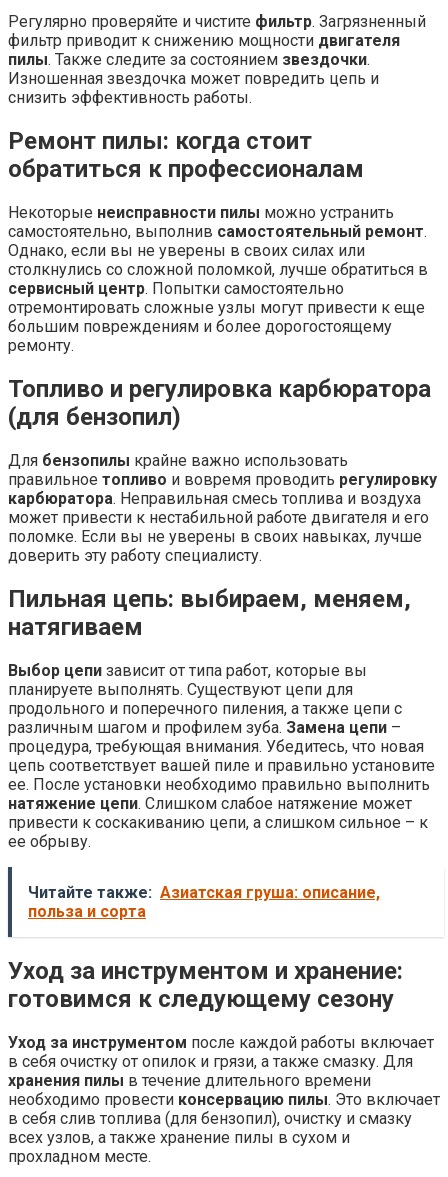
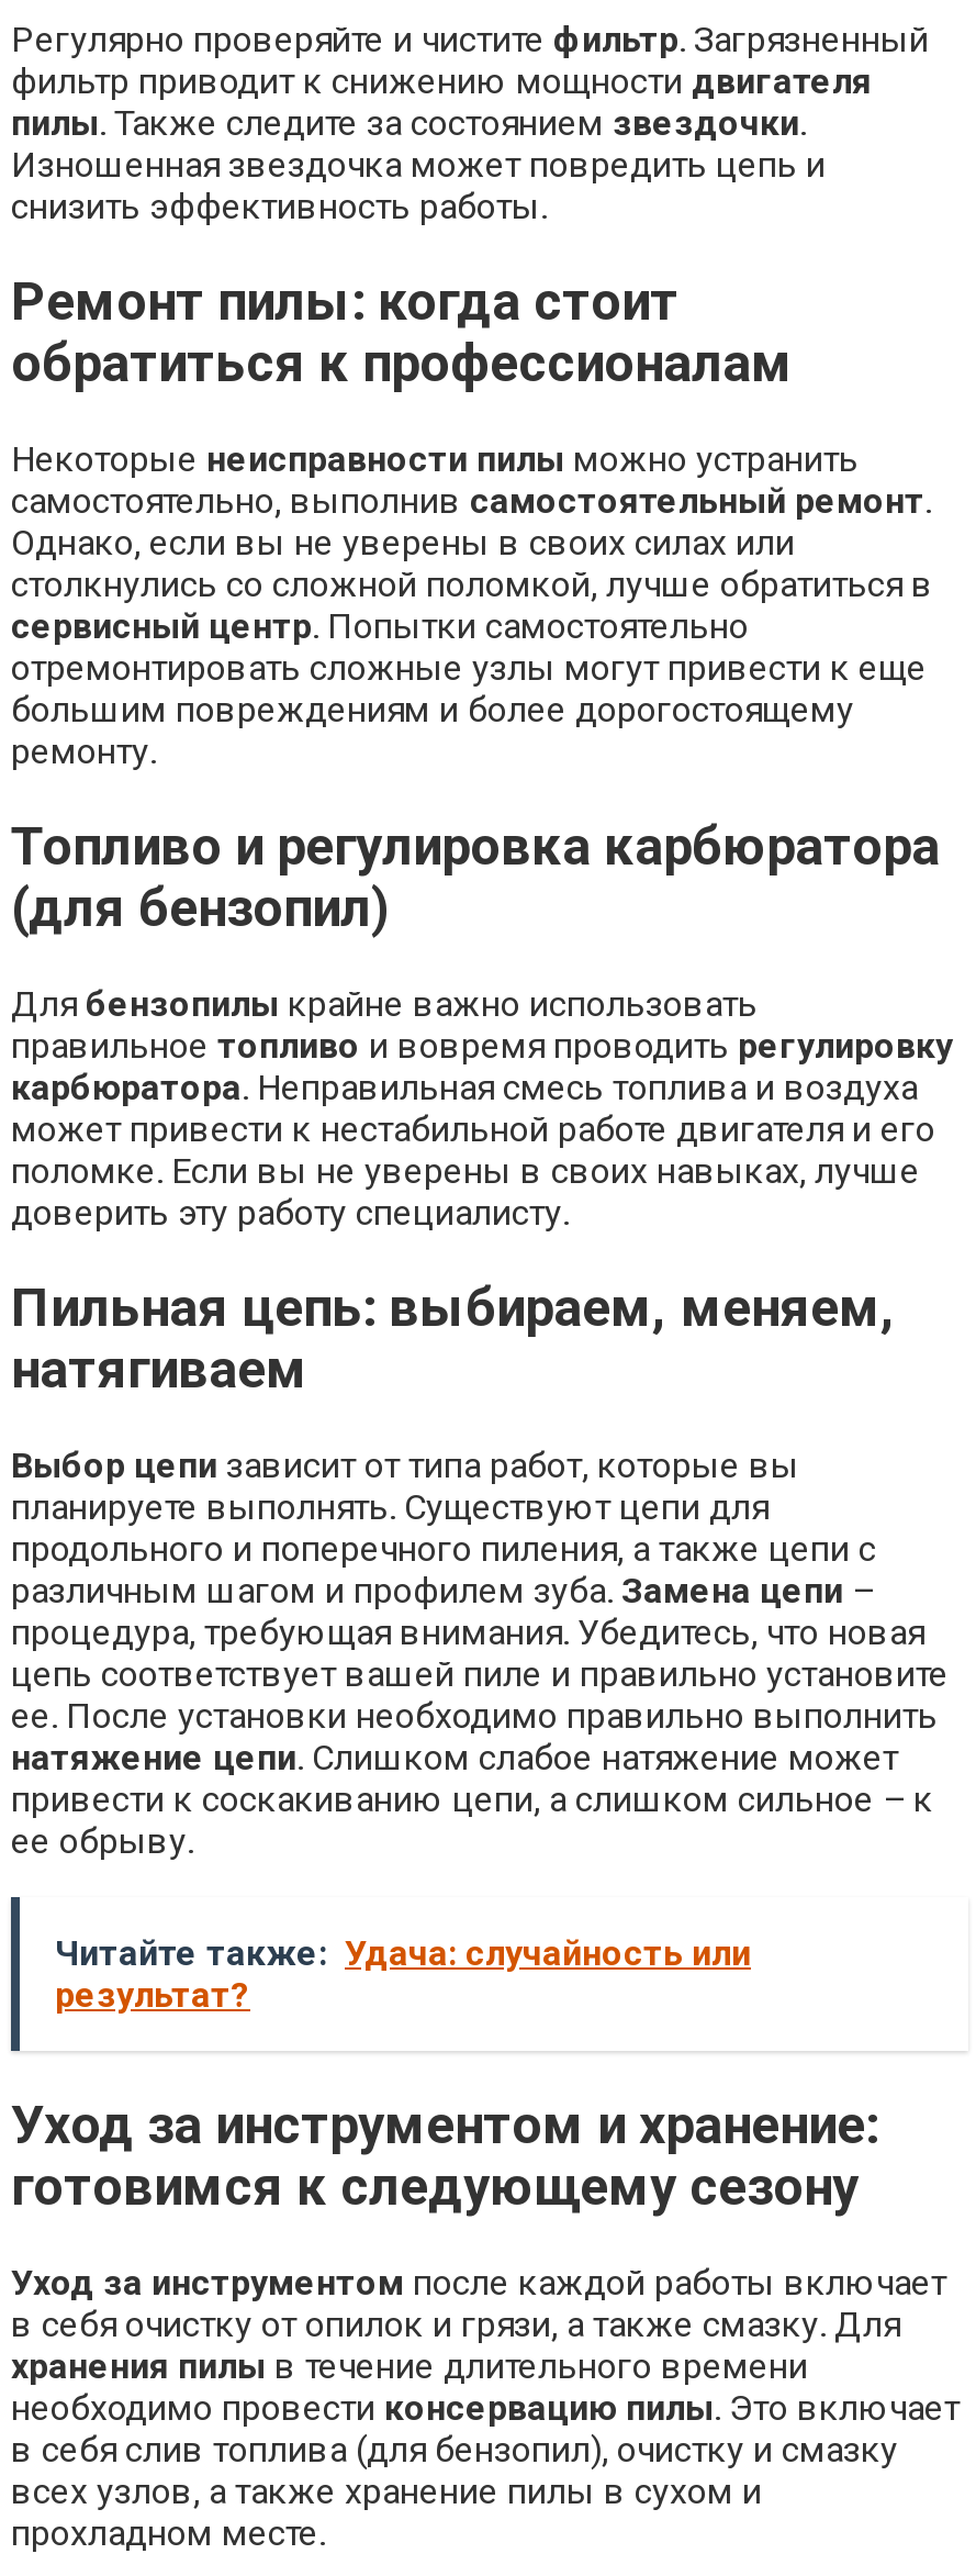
[28,883,380,921] Читайте также: Азиатская груша: описание, | польза и сорта -> [55,1932,751,2016] Читайте также: Удача: случайность или | результат?

